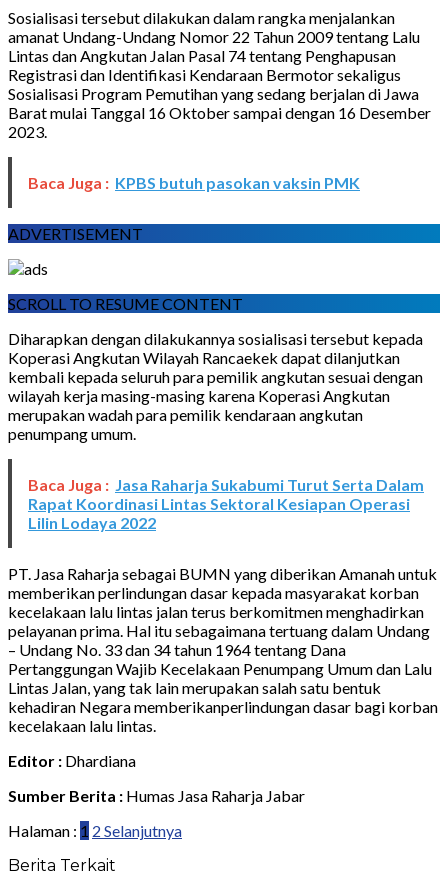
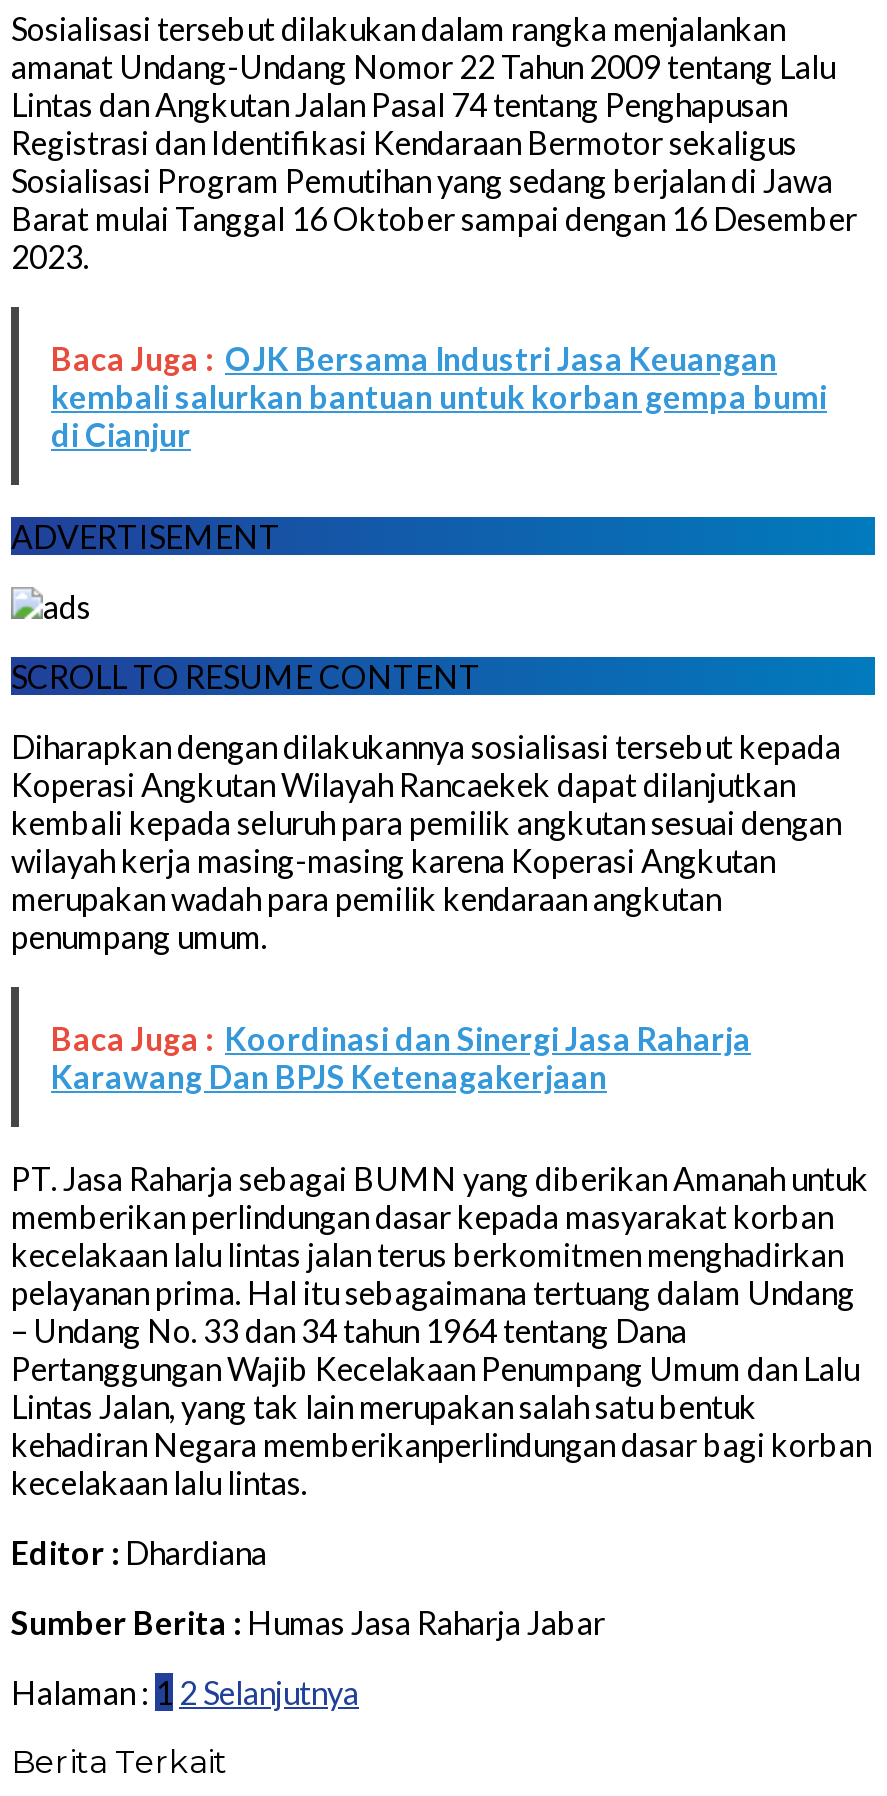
[28,173,360,192] Baca Juga : KPBS butuh pasokan vaksin PMK -> [51,339,827,453] Baca Juga : OJK Bersama Industri Jasa Keuangan | kembali salurkan bantuan untuk korban gempa bumi | di Cianjur
moved [8,224,423,443] -> [11,517,841,955]: ADVERTISEMENT | SCROLL TO RESUME CONTENT | Diharapkan dengan dilakukannya sosialisasi tersebut kepada | Koperasi Angkutan Wilayah Rancaekek dapat dilanjutkan | kembali kepada seluruh para pemilik angkutan sesuai dengan | wilayah kerja masing-masing karena Koperasi Angkutan | merupakan wadah para pemilik kendaraan angkutan | penumpang umum.
[28,475,424,532] Baca Juga : Jasa Raharja Sukabumi Turut Serta Dalam | Rapat Koordinasi Lintas Sektoral Kesiapan Operasi | Lilin Lodaya 2022 -> [51,1019,751,1095] Baca Juga : Koordinasi dan Sinergi Jasa Raharja | Karawang Dan BPJS Ketenagakerjaan

